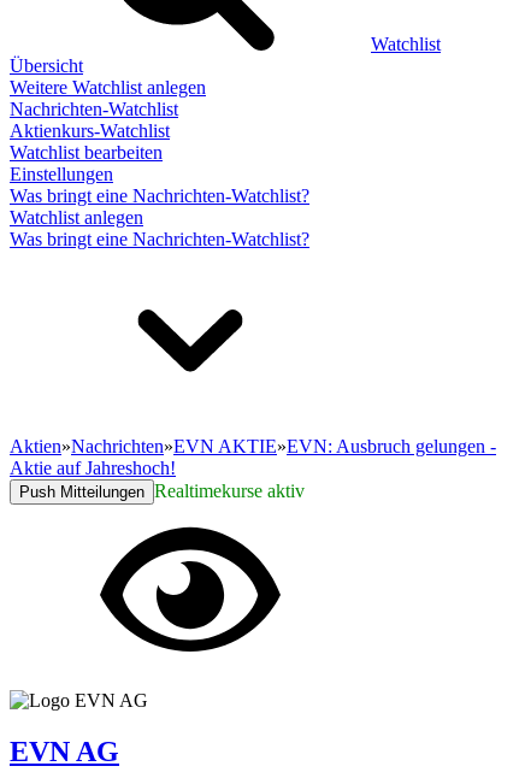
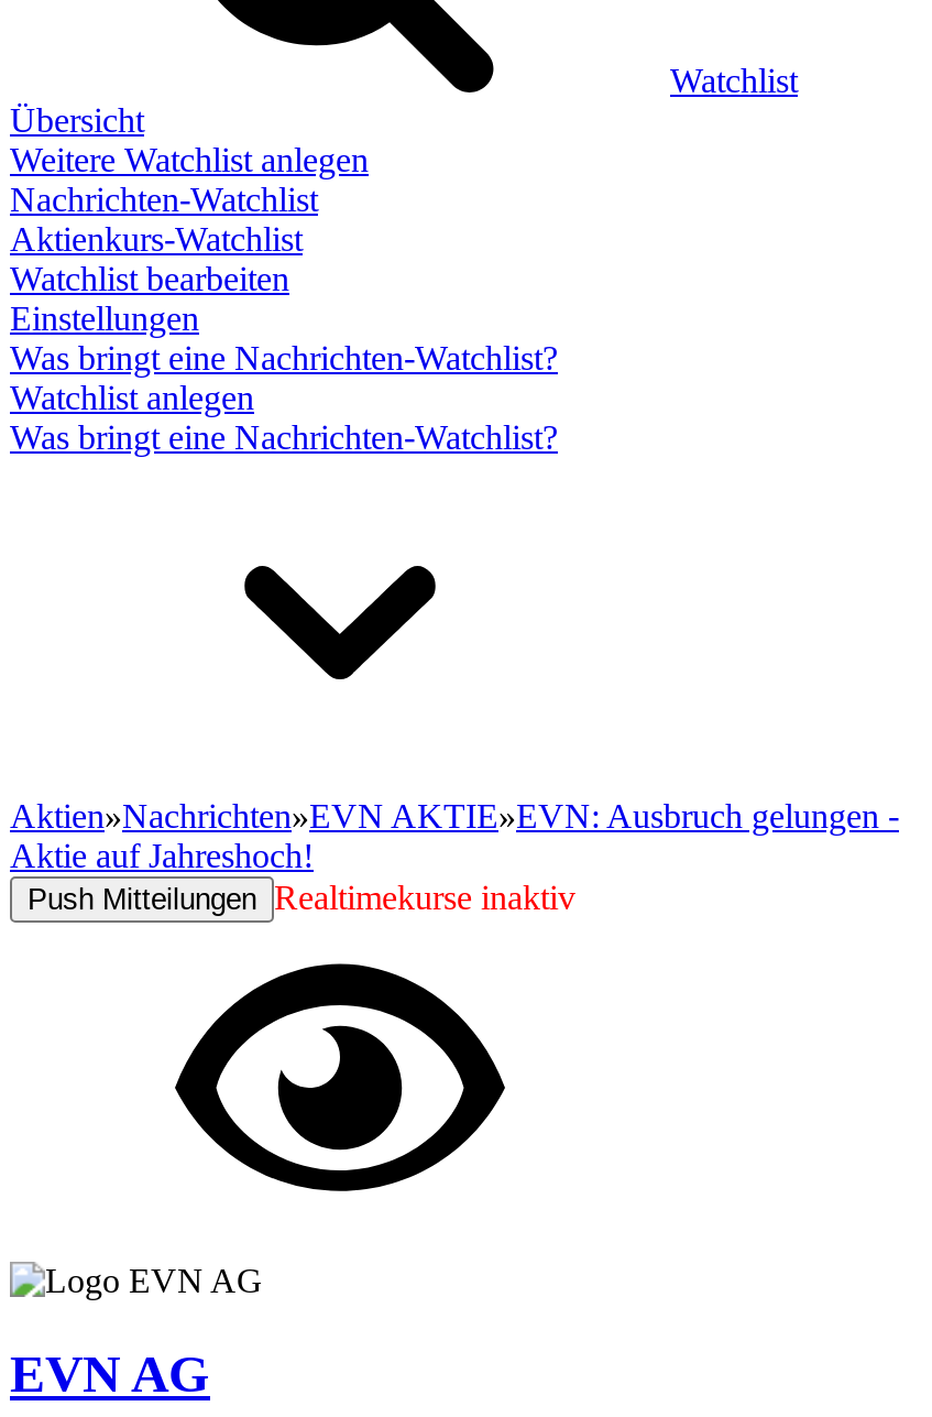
[19,481,305,501] Push Mitteilungen Realtimekurse aktiv -> [28,879,575,916] Push Mitteilungen Realtimekurse inaktiv

